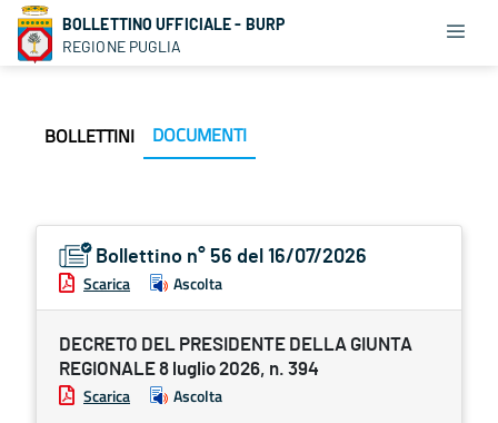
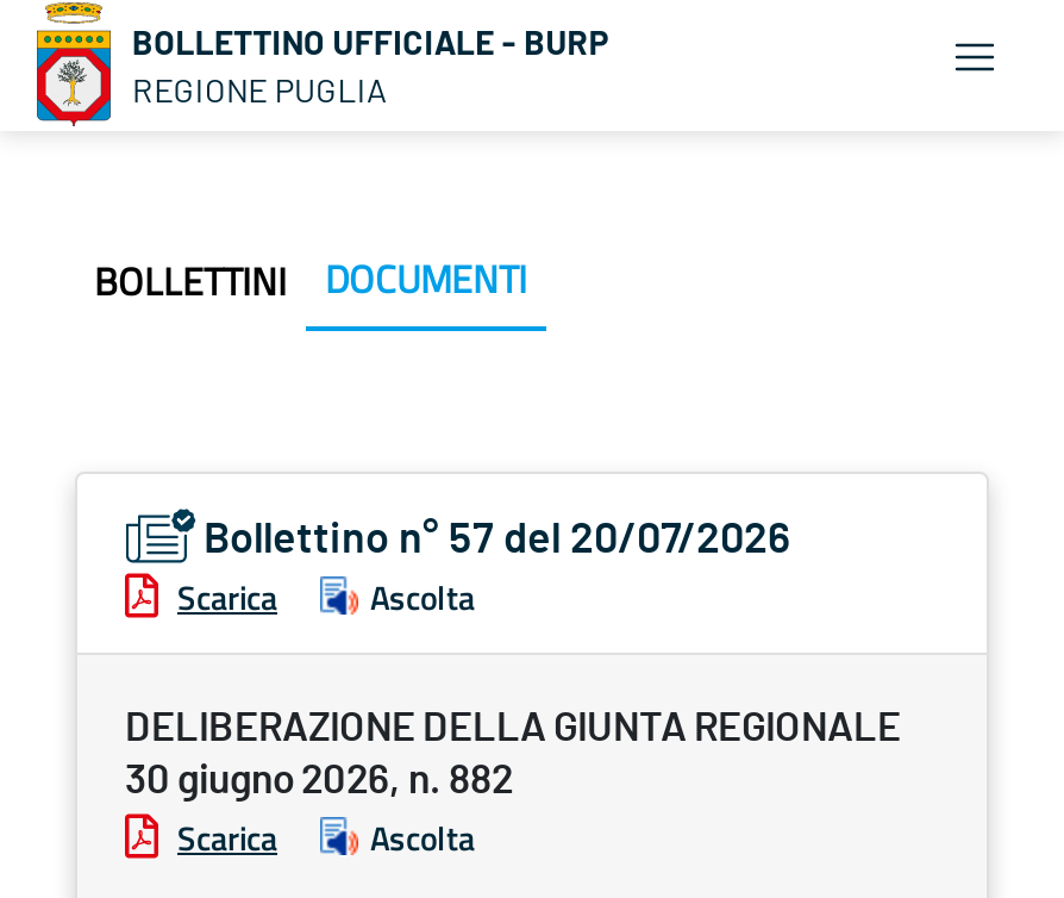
[96,247,367,267] Bollettino n° 56 del 16/07/2026 -> [204,519,791,562] Bollettino n° 57 del 20/07/2026
[59,335,412,378] DECRETO DEL PRESIDENTE DELLA GIUNTA | REGIONALE 8 luglio 2026, n. 394 -> [125,707,901,800] DELIBERAZIONE DELLA GIUNTA REGIONALE | 30 giugno 2026, n. 882

